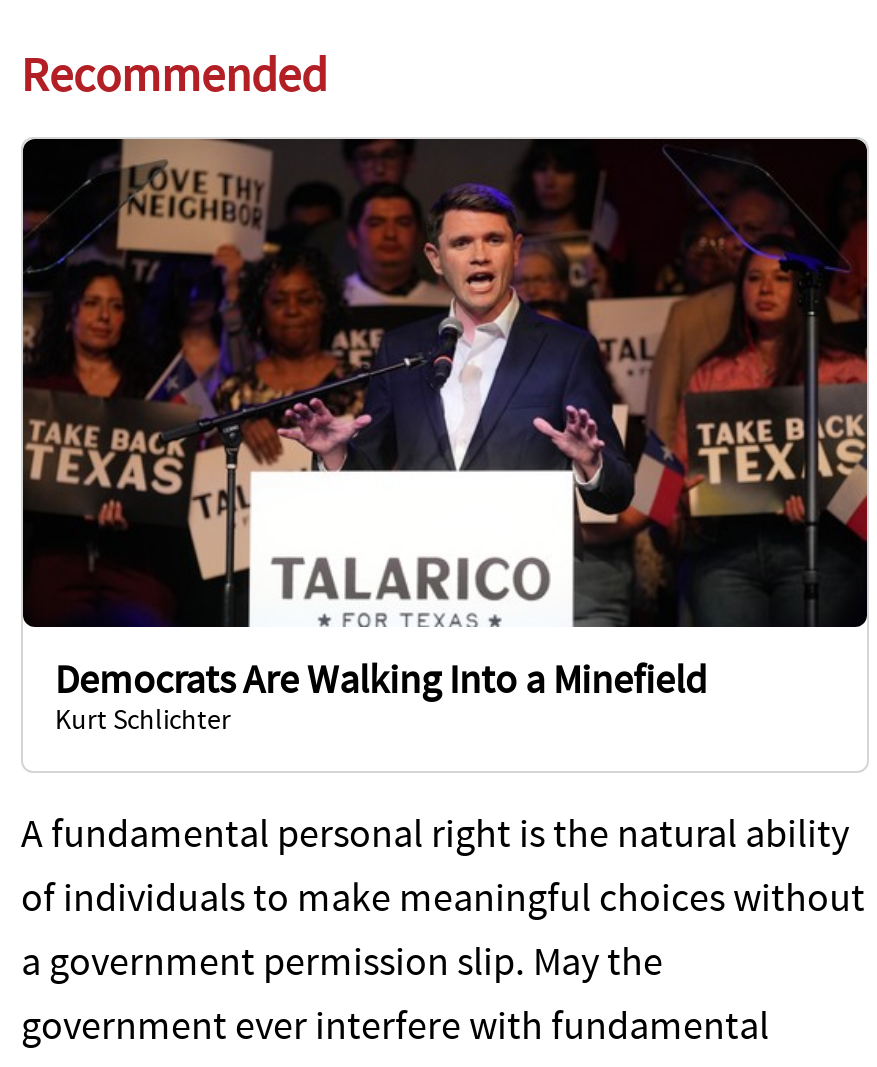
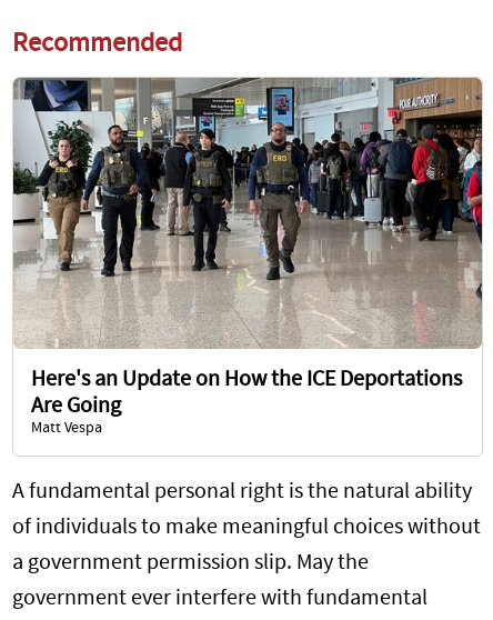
[21,137,867,738] [image] | Democrats Are Walking Into a Minefield | Kurt Schlichter -> [12,77,483,437] [image] | Here's an Update on How the ICE Deportations | Are Going | Matt Vespa

